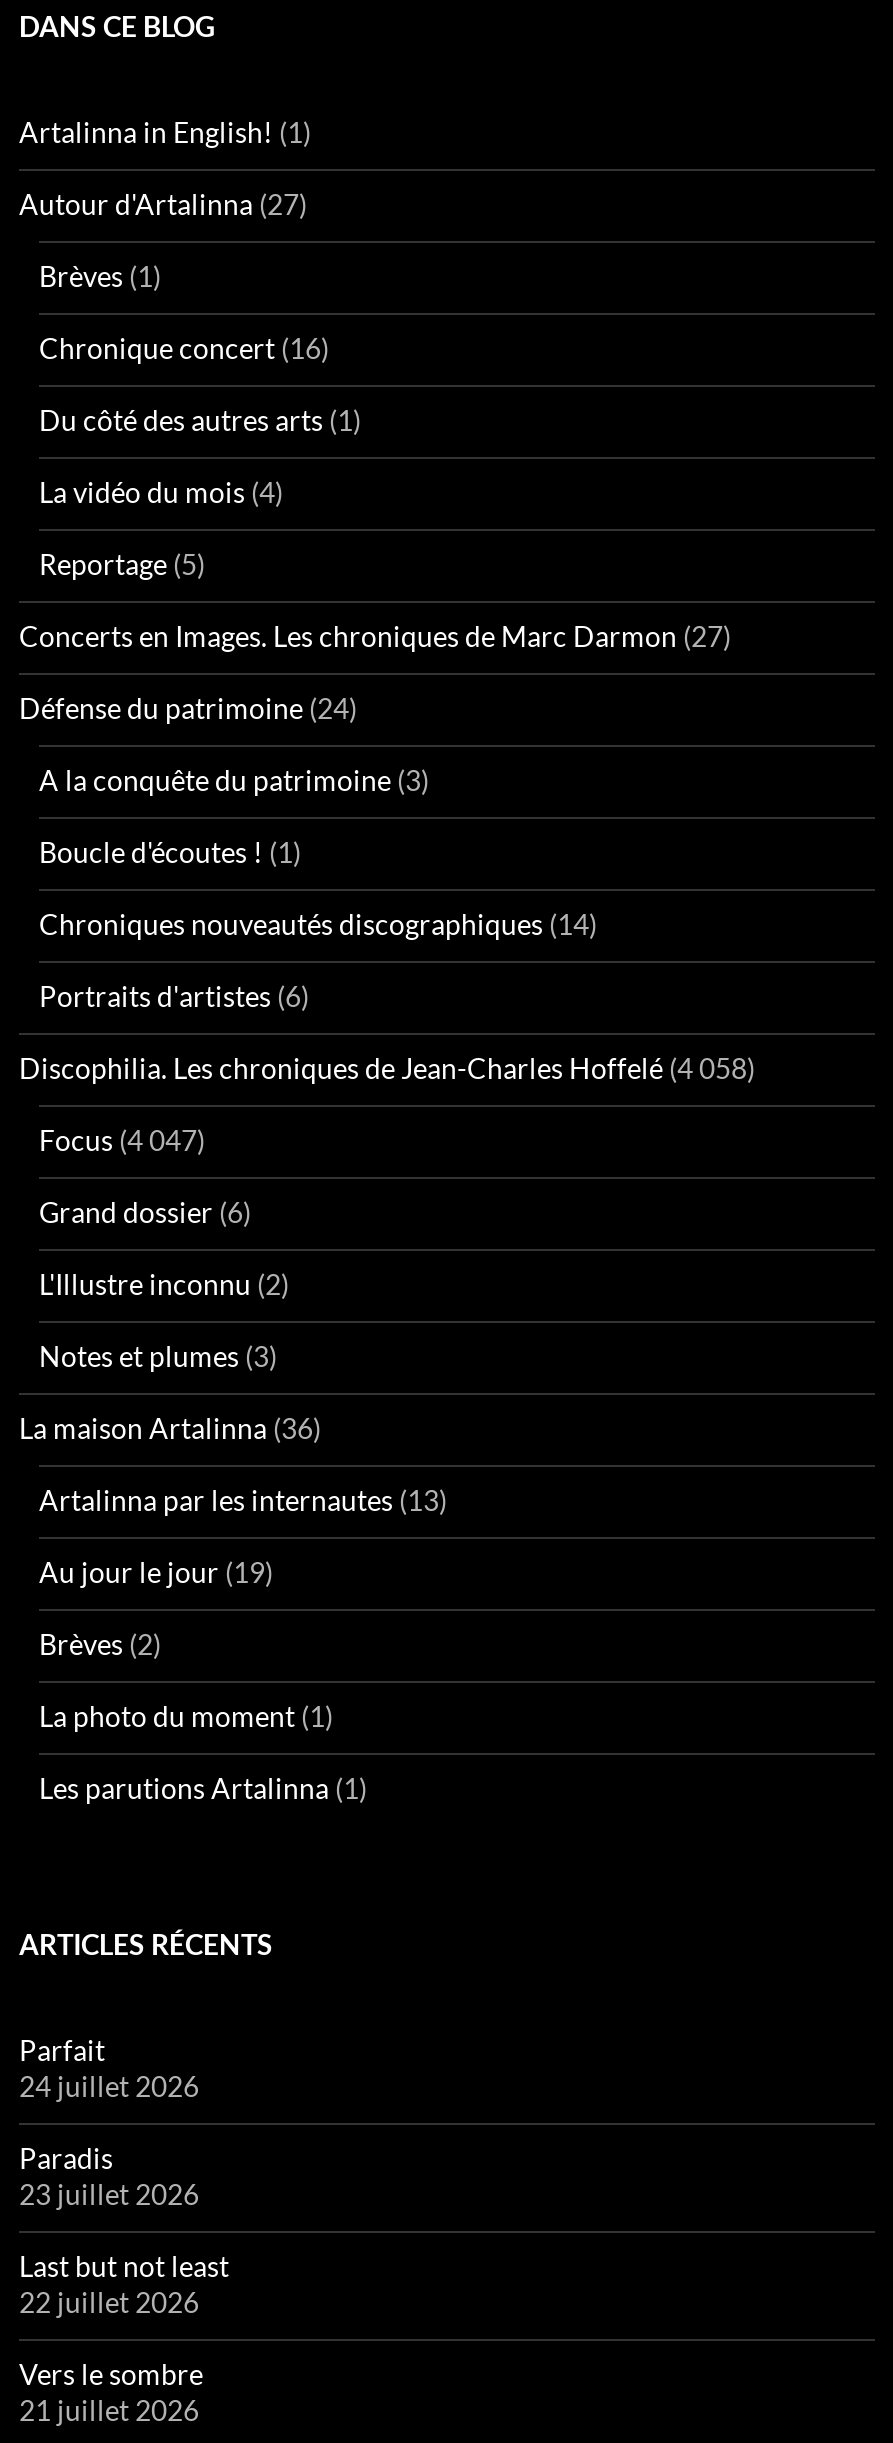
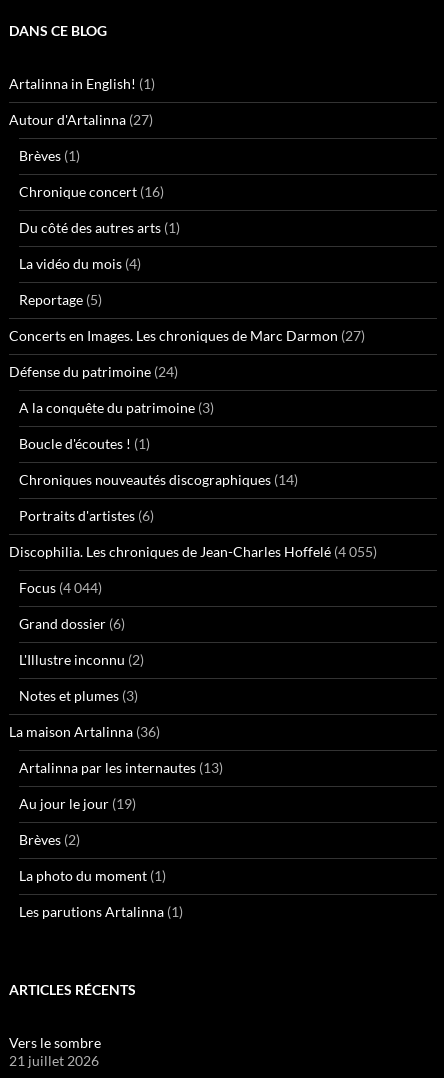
[19,1051,755,1085] Discophilia. Les chroniques de Jean-Charles Hoffelé (4 058) -> [9,543,377,560] Discophilia. Les chroniques de Jean-Charles Hoffelé (4 055)
[39,1123,205,1157] Focus (4 047) -> [19,579,102,596] Focus (4 044)
[19,2033,229,2319] Parfait | 24 juillet 2026 | Paradis | 23 juillet 2026 | Last but not least | 22 juillet 2026 -> none

